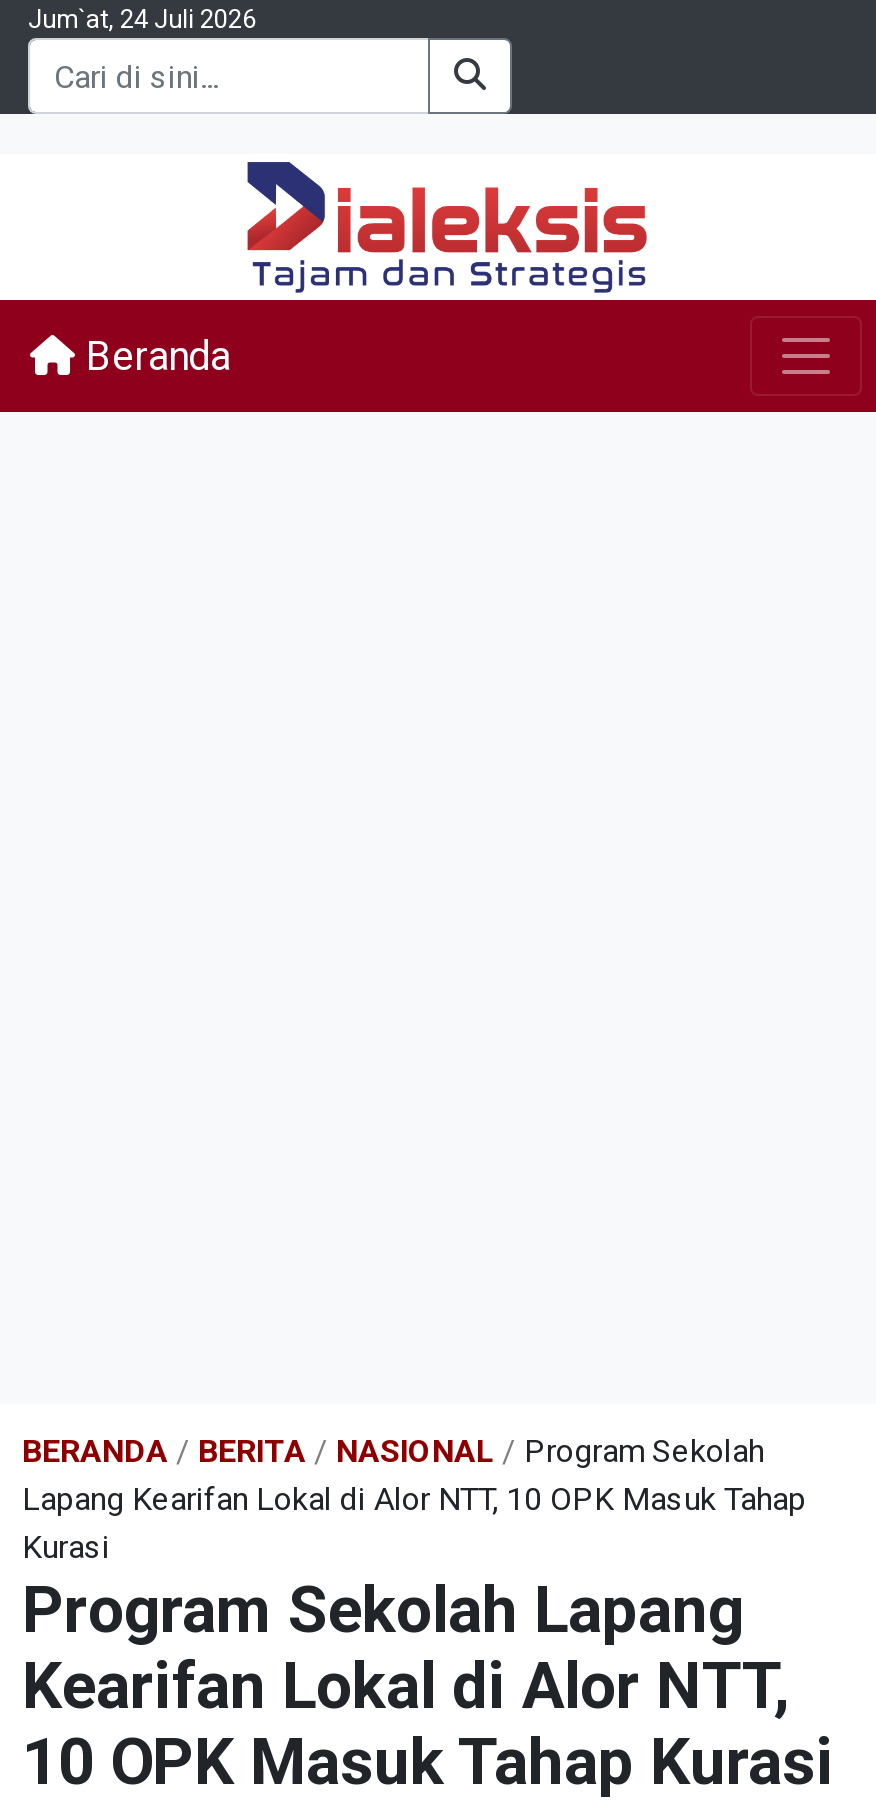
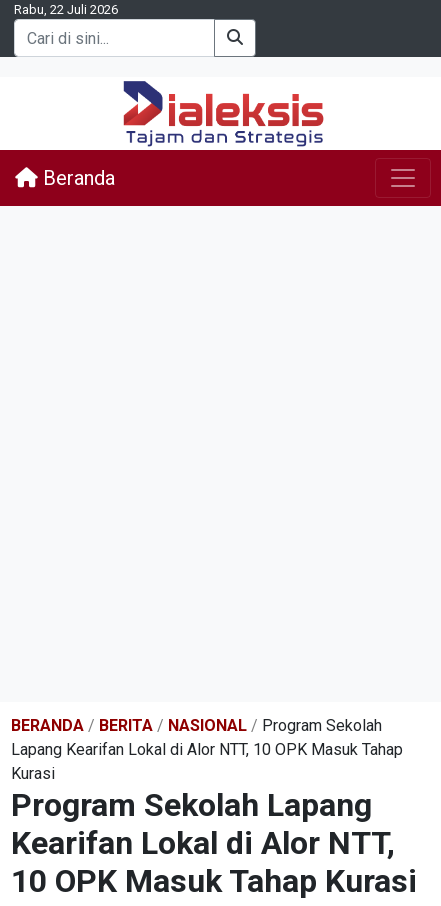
[28,4,256,34] Jum`at, 24 Juli 2026 -> [14,2,118,17] Rabu, 22 Juli 2026

